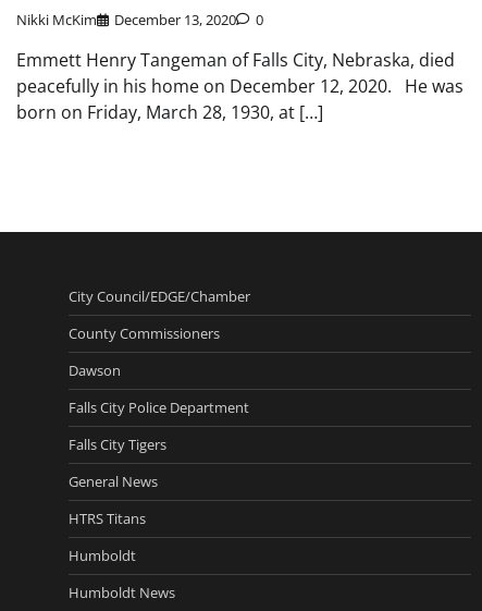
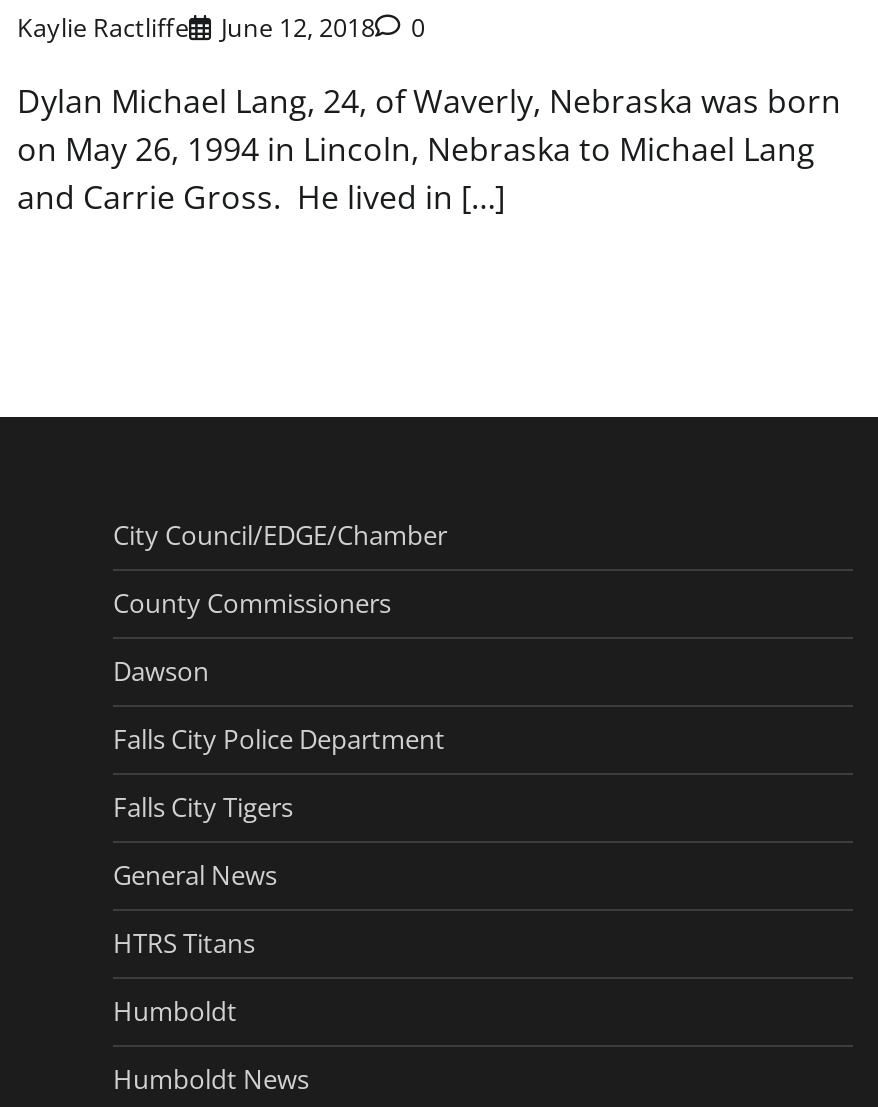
[16,10,236,29] Nikki McKim | December 13, 2020 -> [17,9,375,45] Kaylie Ractliffe | June 12, 2018
[16,48,464,124] Emmett Henry Tangeman of Falls City, Nebraska, died | peacefully in his home on December 12, 2020. He was | born on Friday, March 28, 1930, at […] -> [17,79,841,219] Dylan Michael Lang, 24, of Waverly, Nebraska was born | on May 26, 1994 in Lincoln, Nebraska to Michael Lang | and Carrie Gross. He lived in […]

